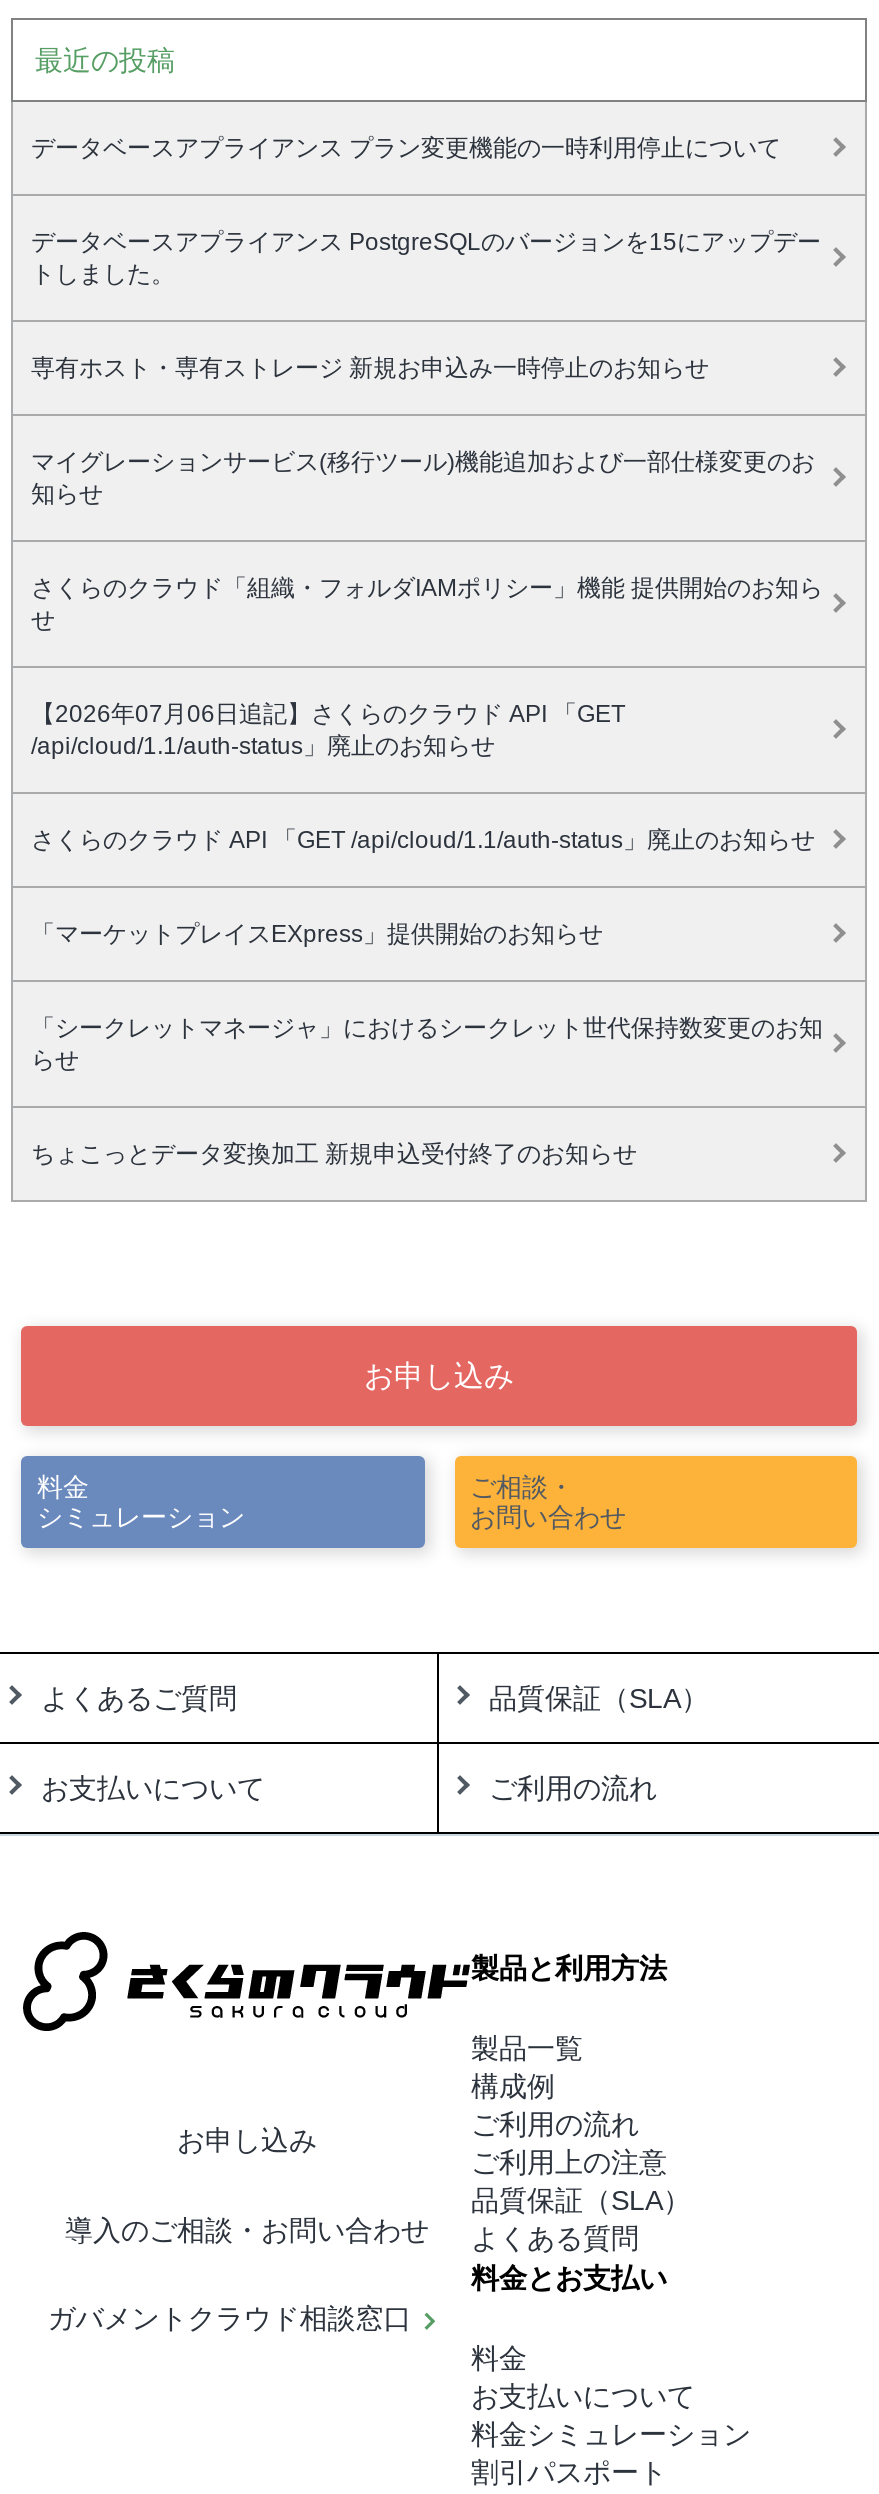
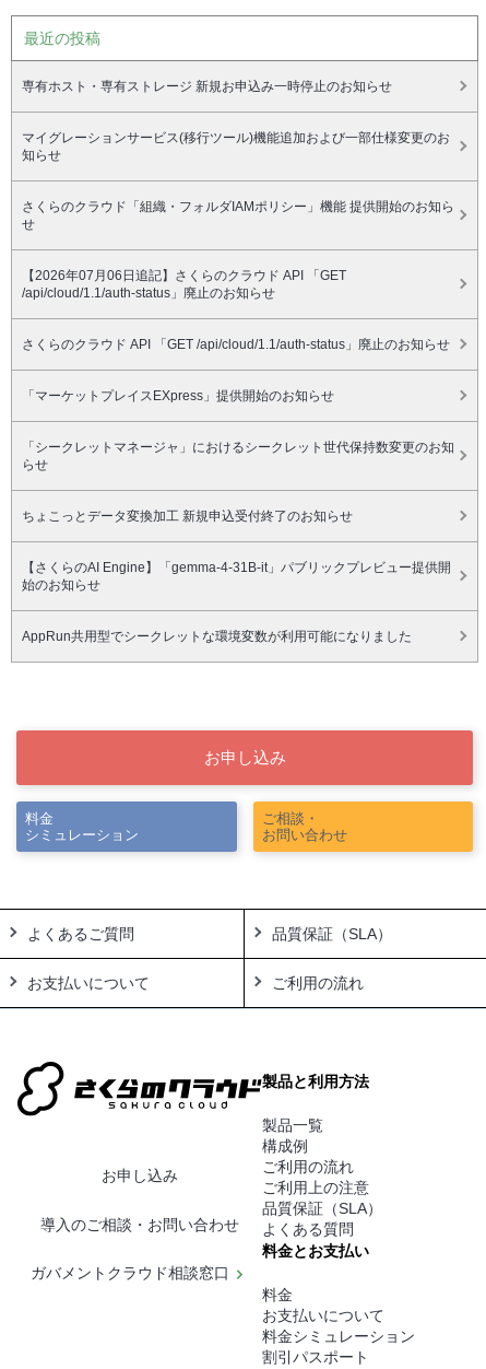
[31,134,821,288] データベースアプライアンス プラン変更機能の一時利用停止について | データベースアプライアンス PostgreSQLのバージョンを15にアップデー | トしました。 -> none
moved [31,354,823,1168] -> [22,79,454,524]: 専有ホスト・専有ストレージ 新規お申込み一時停止のお知らせ | マイグレーションサービス(移行ツール)機能追加および一部仕様変更のお | 知らせ | ... | らせ | ちょこっとデータ変換加工 新規申込受付終了のお知らせ
none -> [22,560,451,644] 【さくらのAI Engine】「gemma-4-31B-it」パブリックプレビュー提供開 | 始のお知らせ | AppRun共用型でシークレットな環境変数が利用可能になりました

